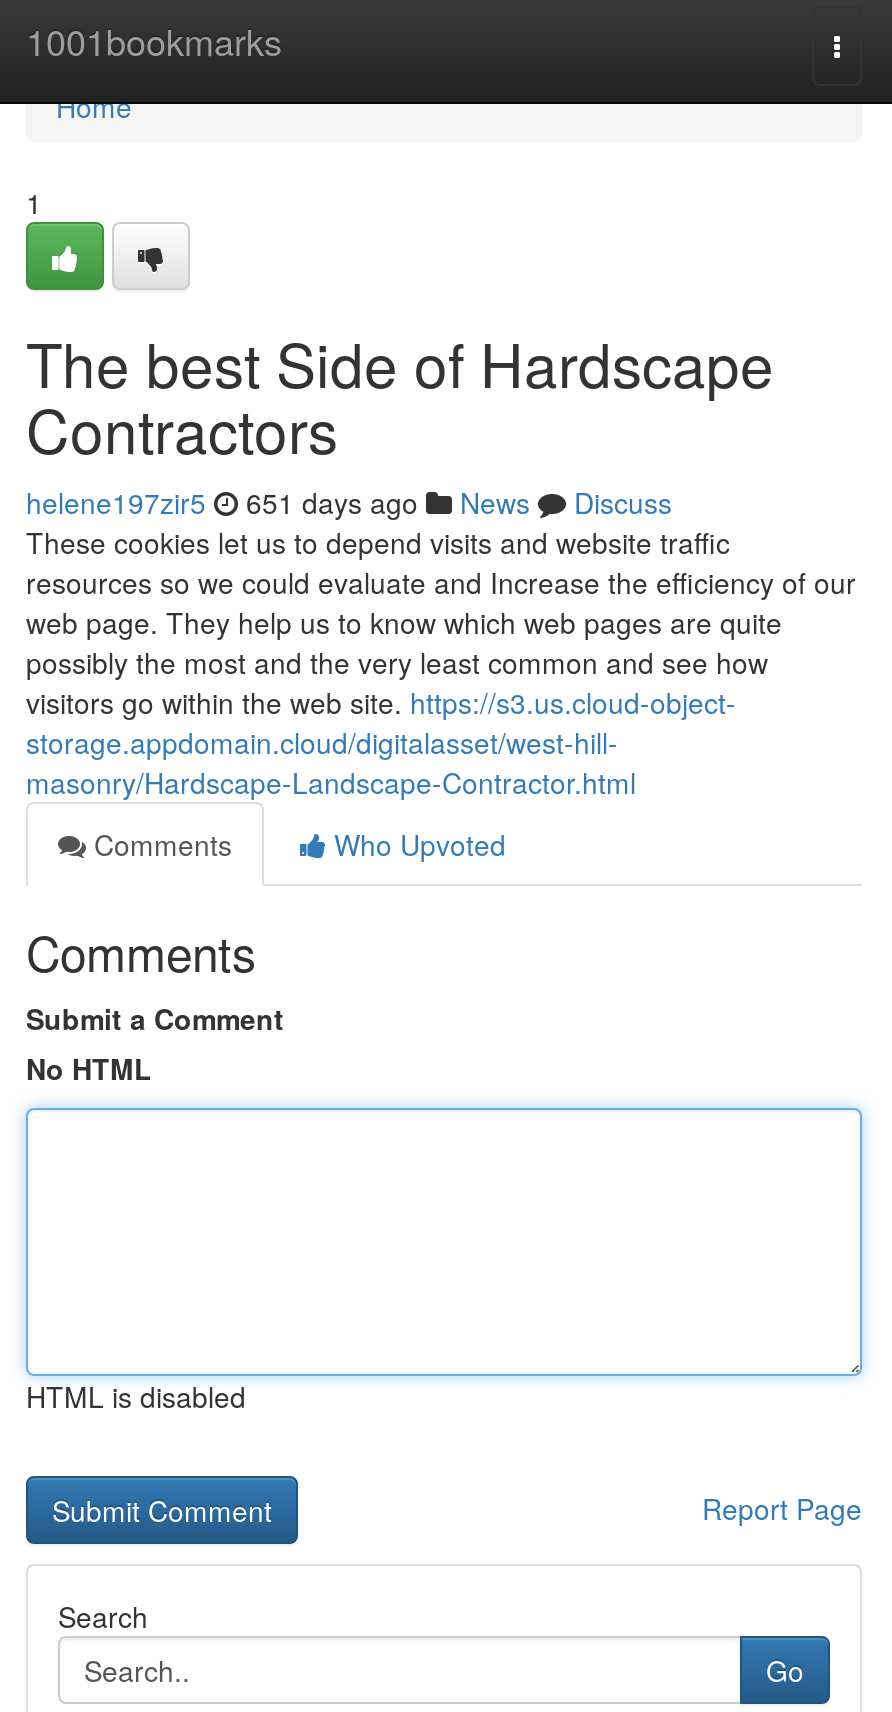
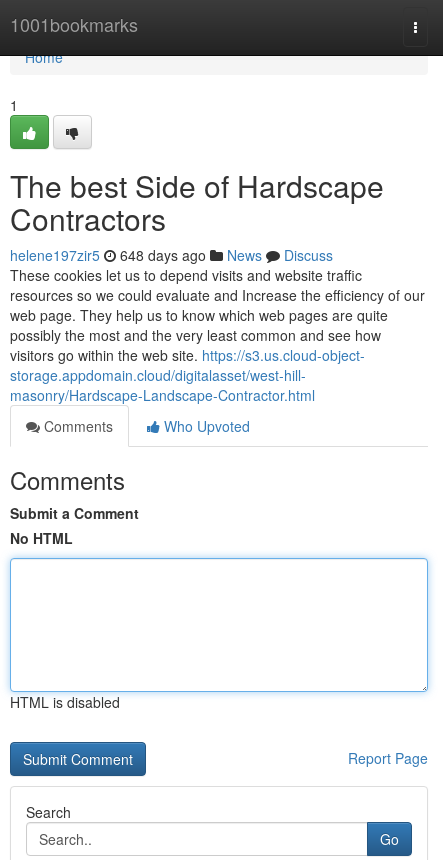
[26,482,672,522] helene197zir5 651 days ago News Discuss -> [10,245,333,265] helene197zir5 648 days ago News Discuss

